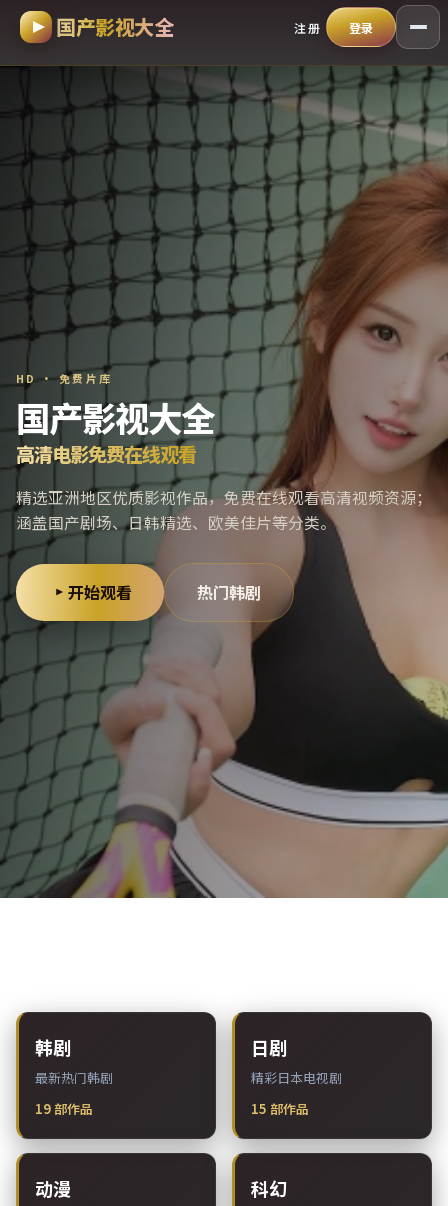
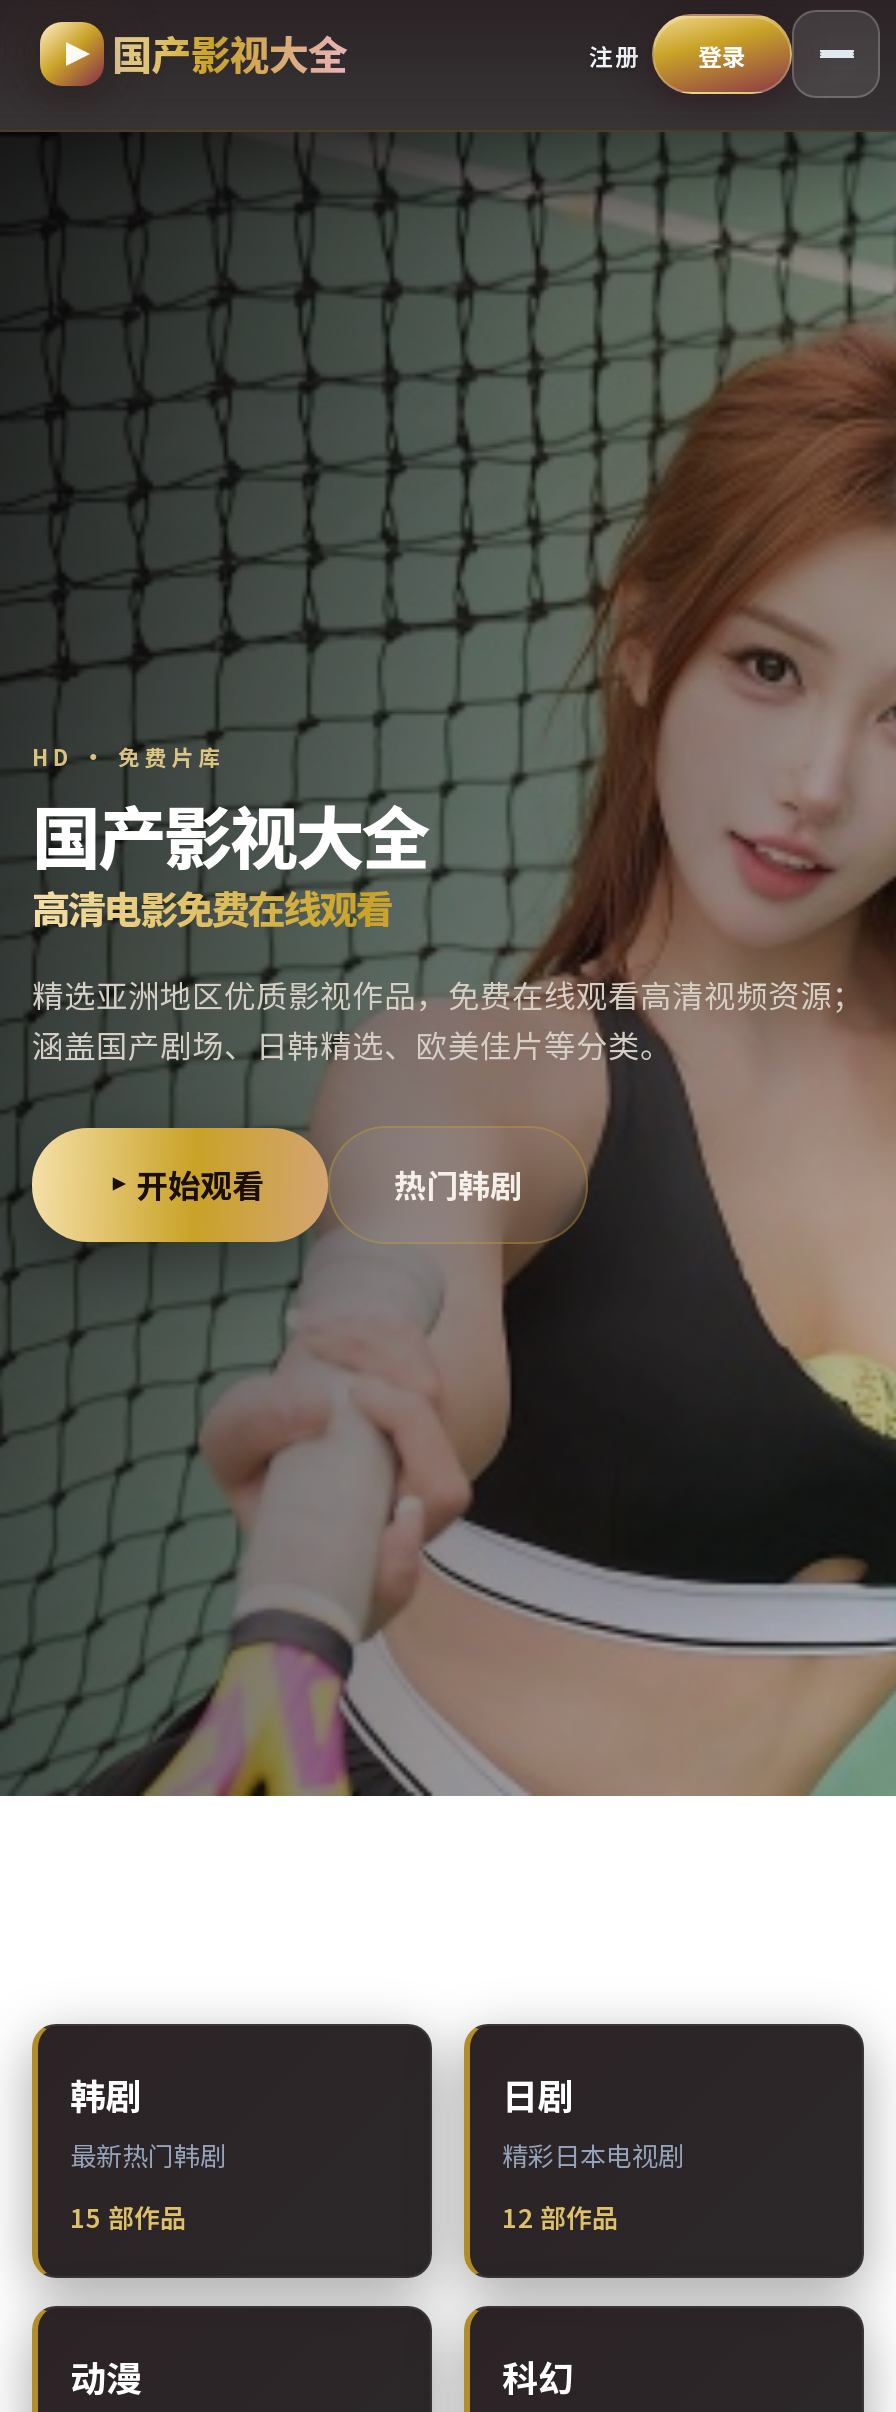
[35,1099,93,1118] 19部作品 -> [70,2198,186,2236] 15部作品
[251,1099,309,1118] 15部作品 -> [502,2198,618,2236] 12部作品

